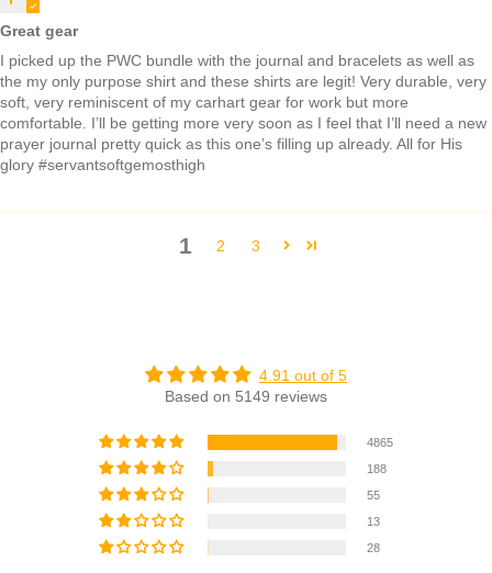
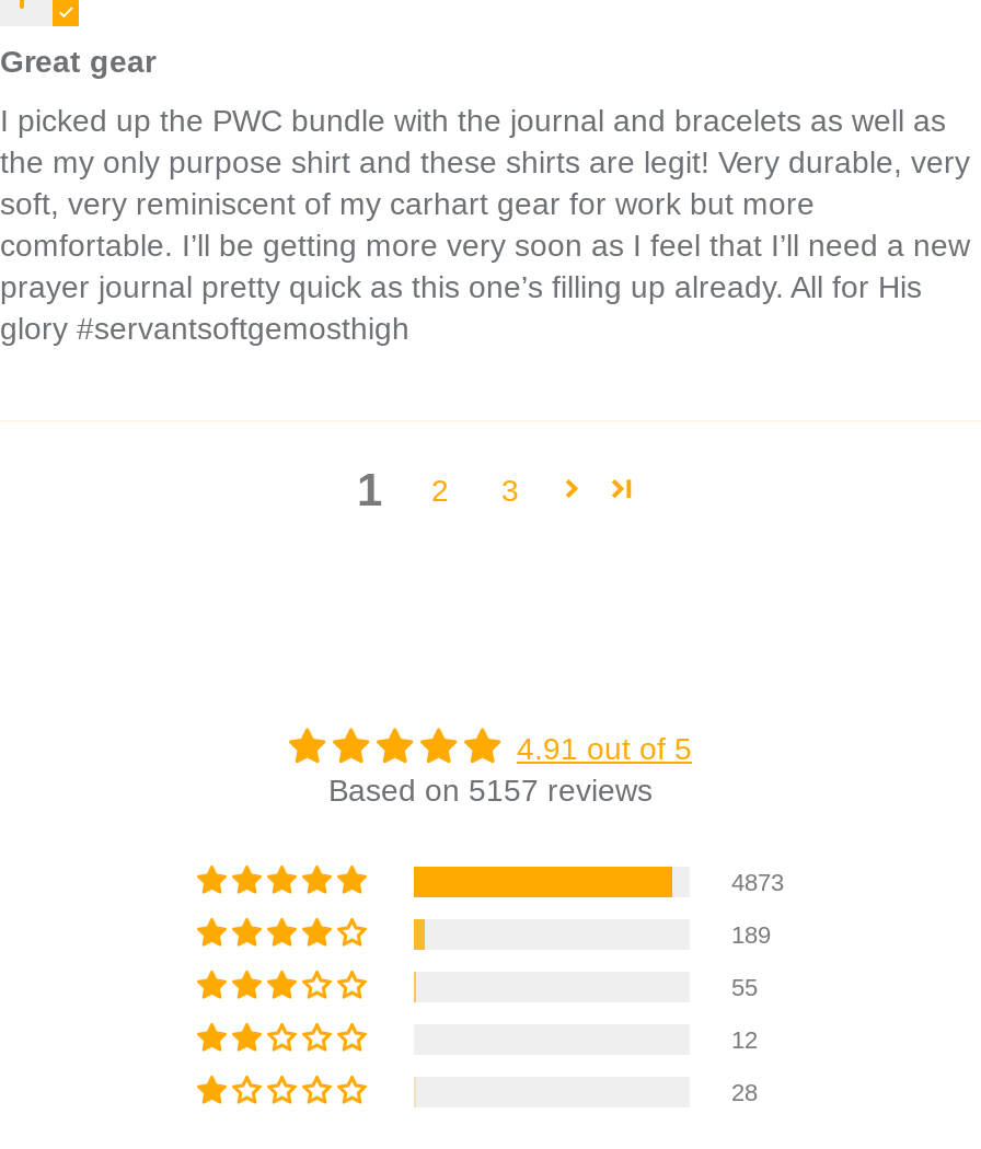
[165,388,327,405] Based on 5149 reviews -> [328,773,653,808] Based on 5157 reviews
[367,436,393,449] 4865 -> [731,869,784,896] 4873
[367,462,387,476] 188 -> [731,922,771,948] 189
[367,515,380,528] 13 -> [731,1027,758,1053] 12

